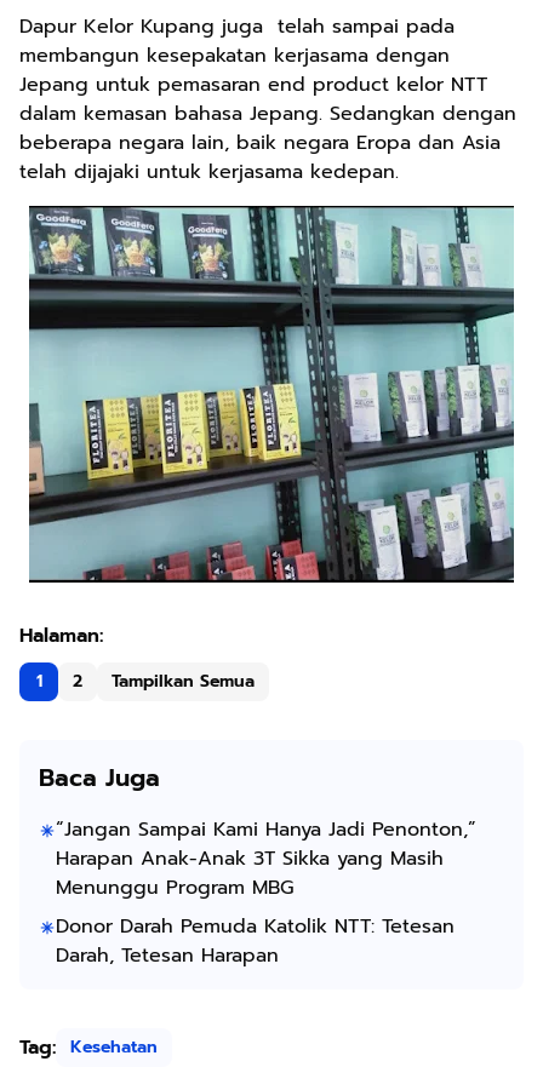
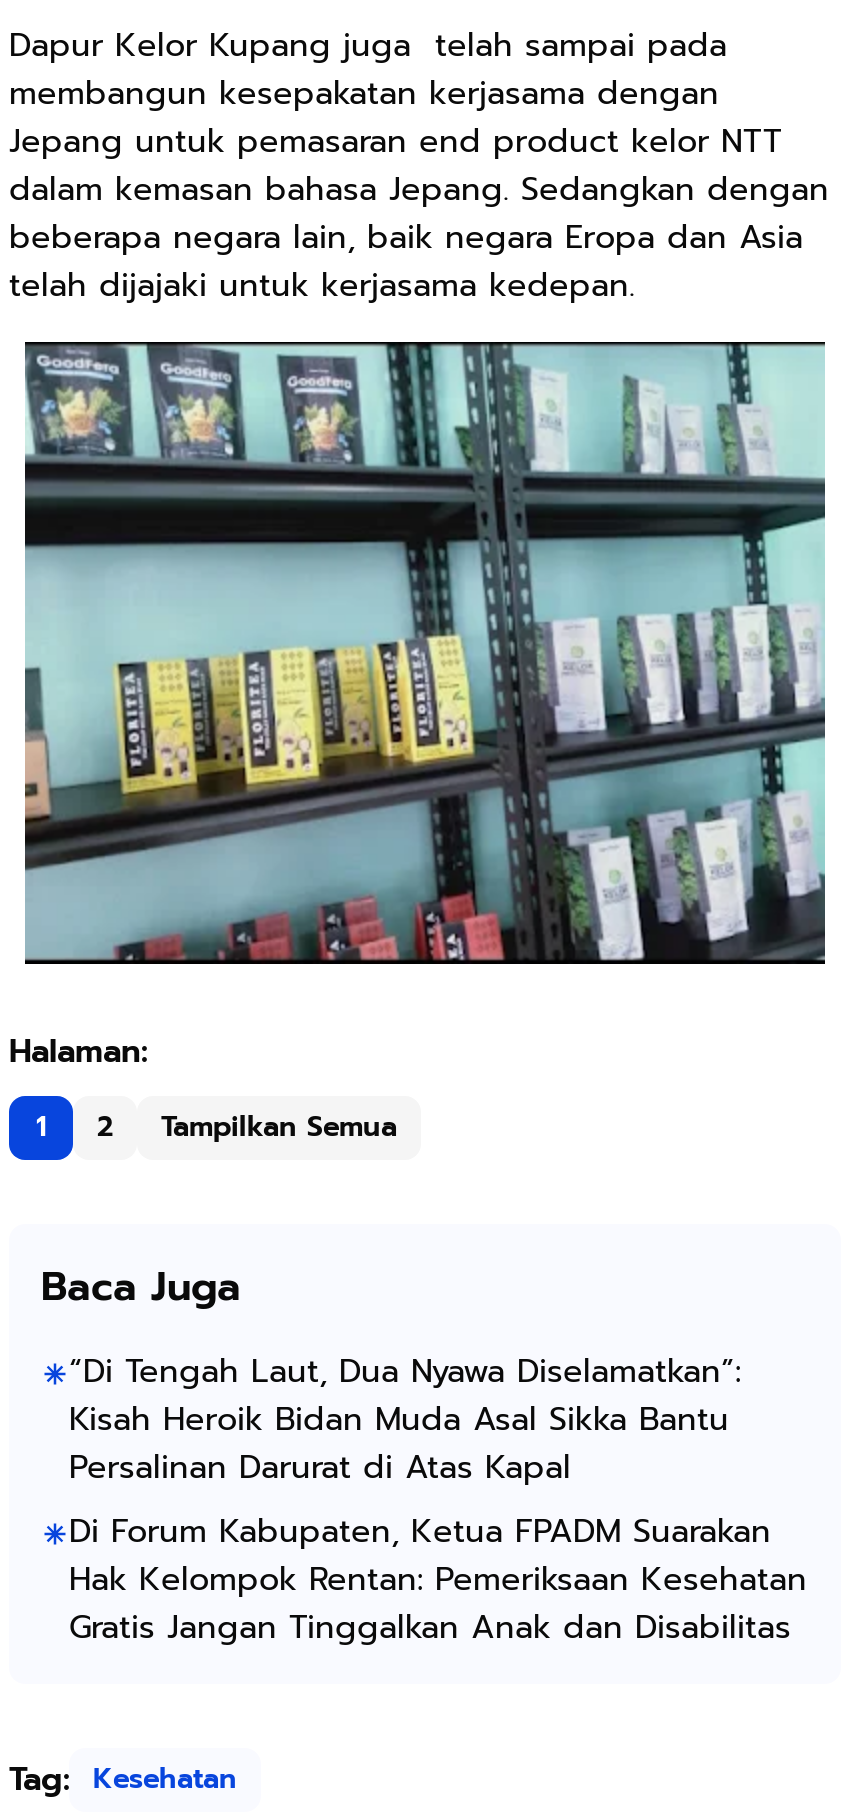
[56,814,476,970] “Jangan Sampai Kami Hanya Jadi Penonton,” | Harapan Anak-Anak 3T Sikka yang Masih | Menunggu Program MBG | Donor Darah Pemuda Katolik NTT: Tetesan | Darah, Tetesan Harapan -> [69,1347,807,1651] “Di Tengah Laut, Dua Nyawa Diselamatkan”: | Kisah Heroik Bidan Muda Asal Sikka Bantu | Persalinan Darurat di Atas Kapal | Di Forum Kabupaten, Ketua FPADM Suarakan | Hak Kelompok Rentan: Pemeriksaan Kesehatan | Gratis Jangan Tinggalkan Anak dan Disabilitas

